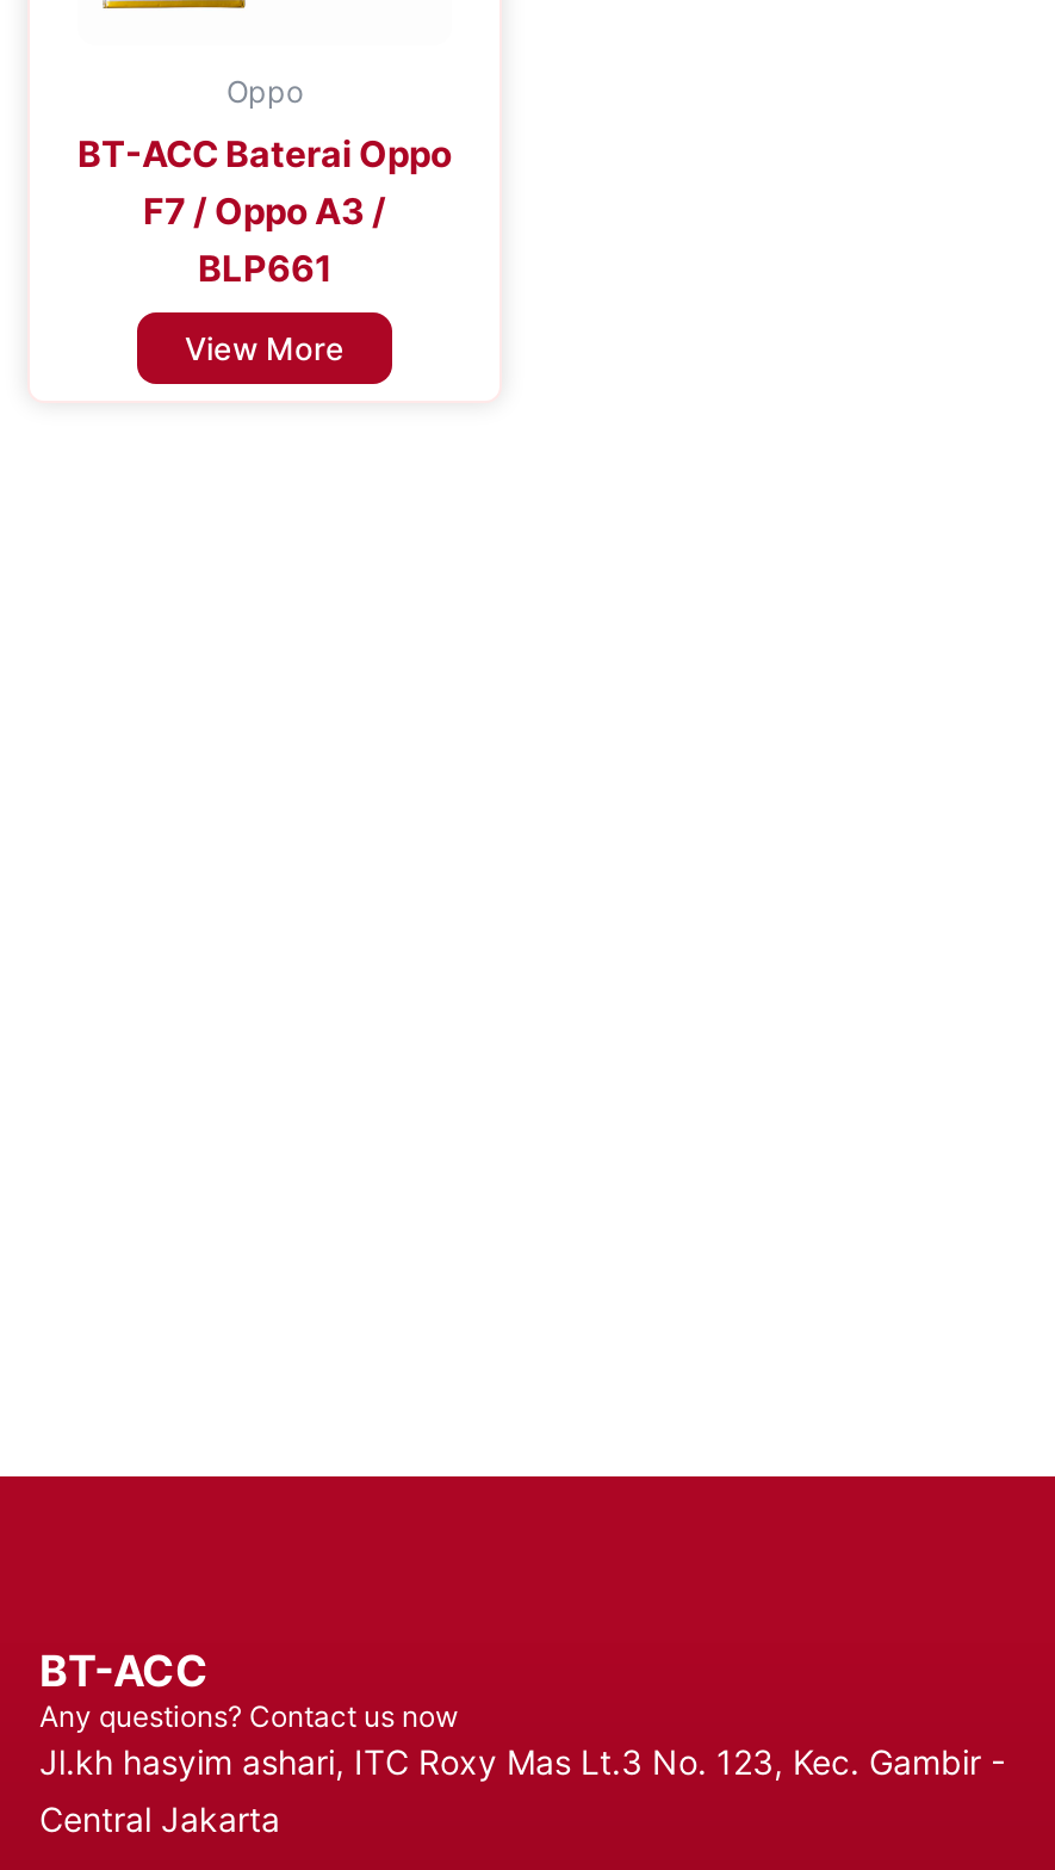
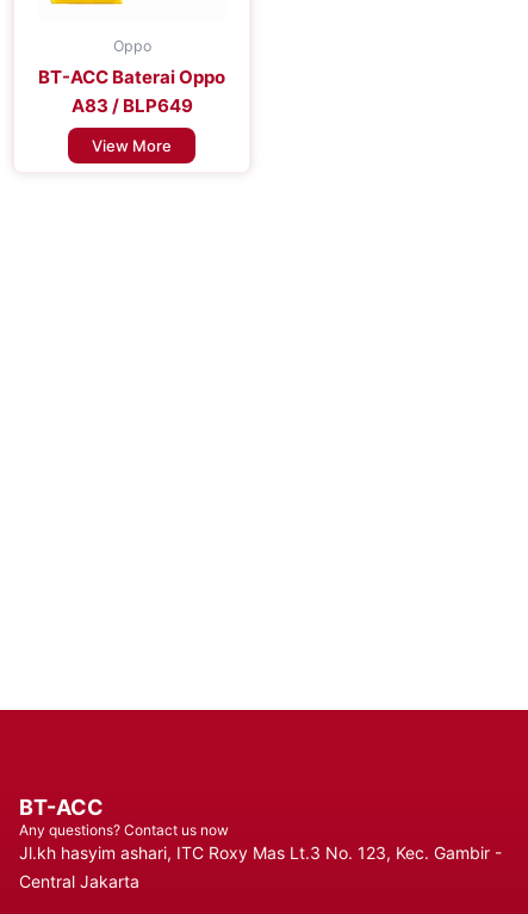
[143,189,386,291] F7 / Oppo A3 / | BLP661 -> [71,94,192,117] A83 / BLP649

